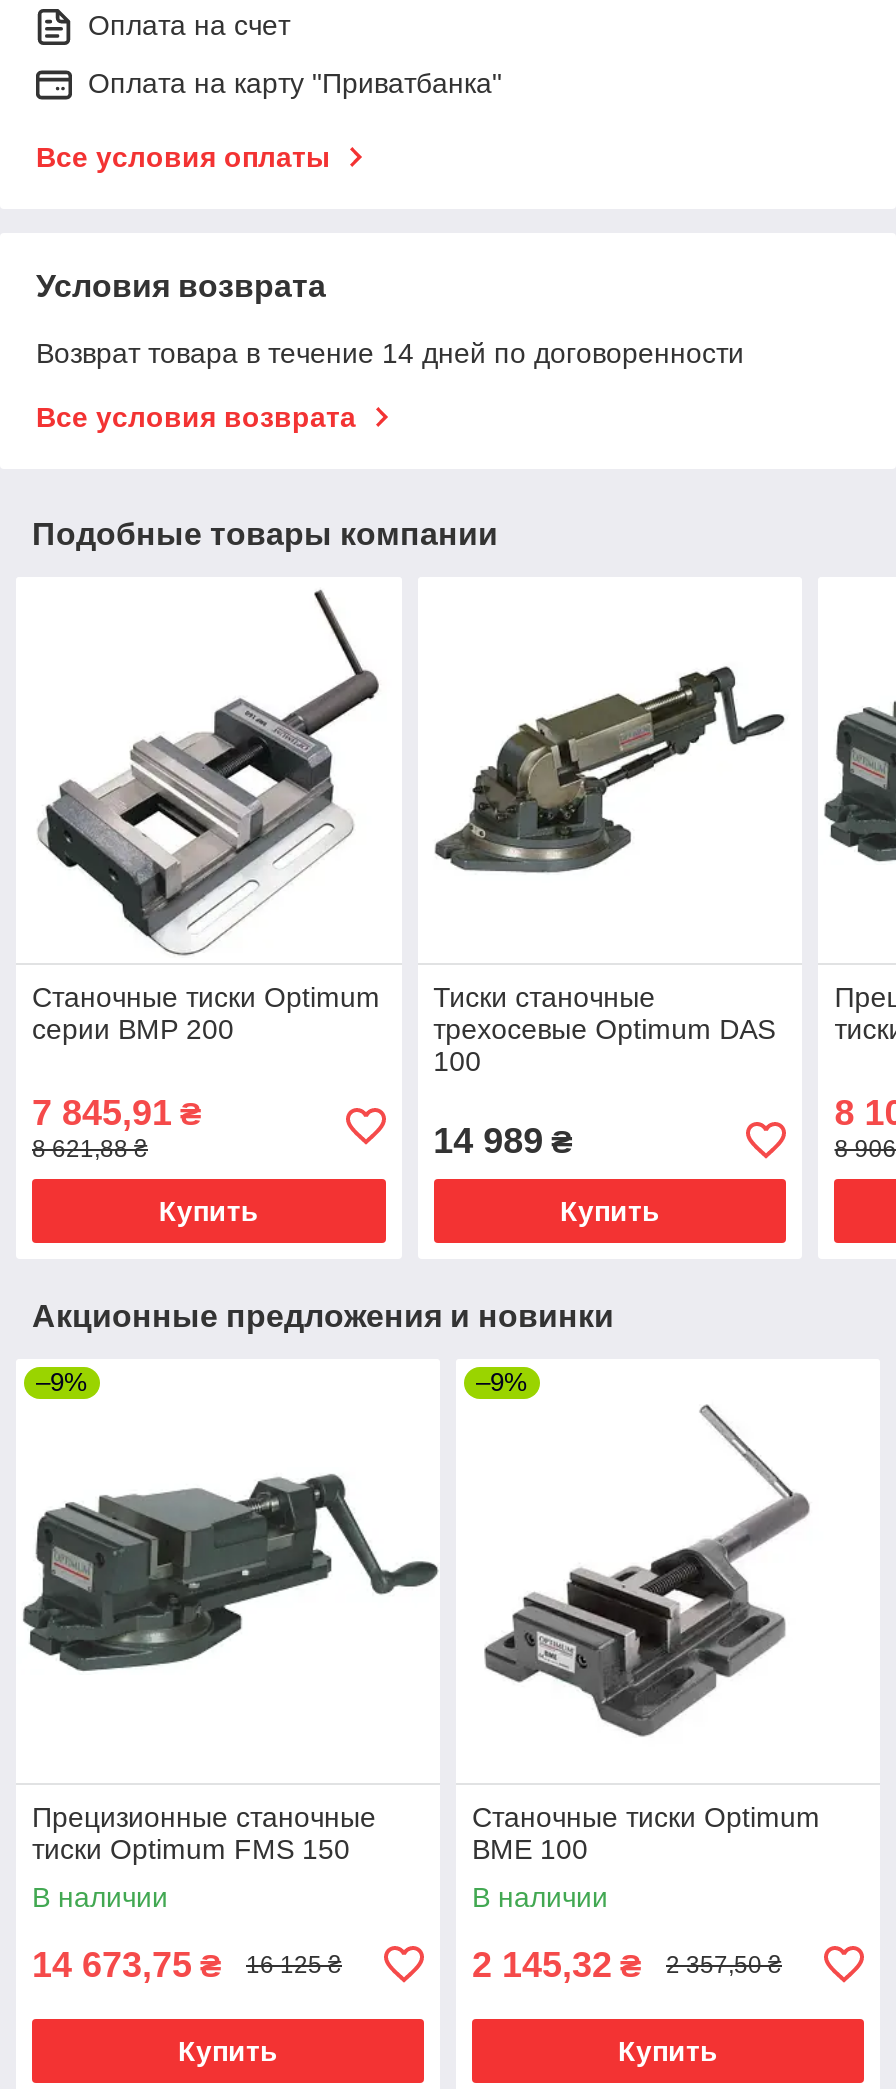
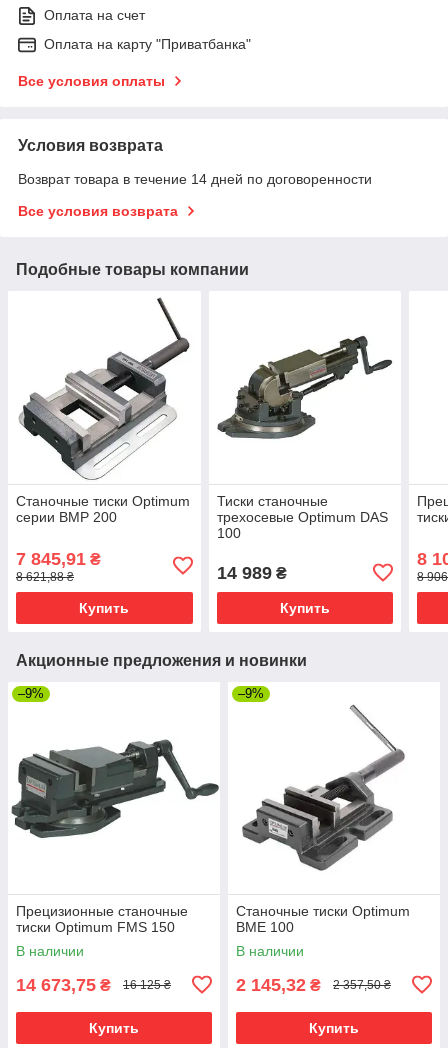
[822,701,890,863] [image] -> none

